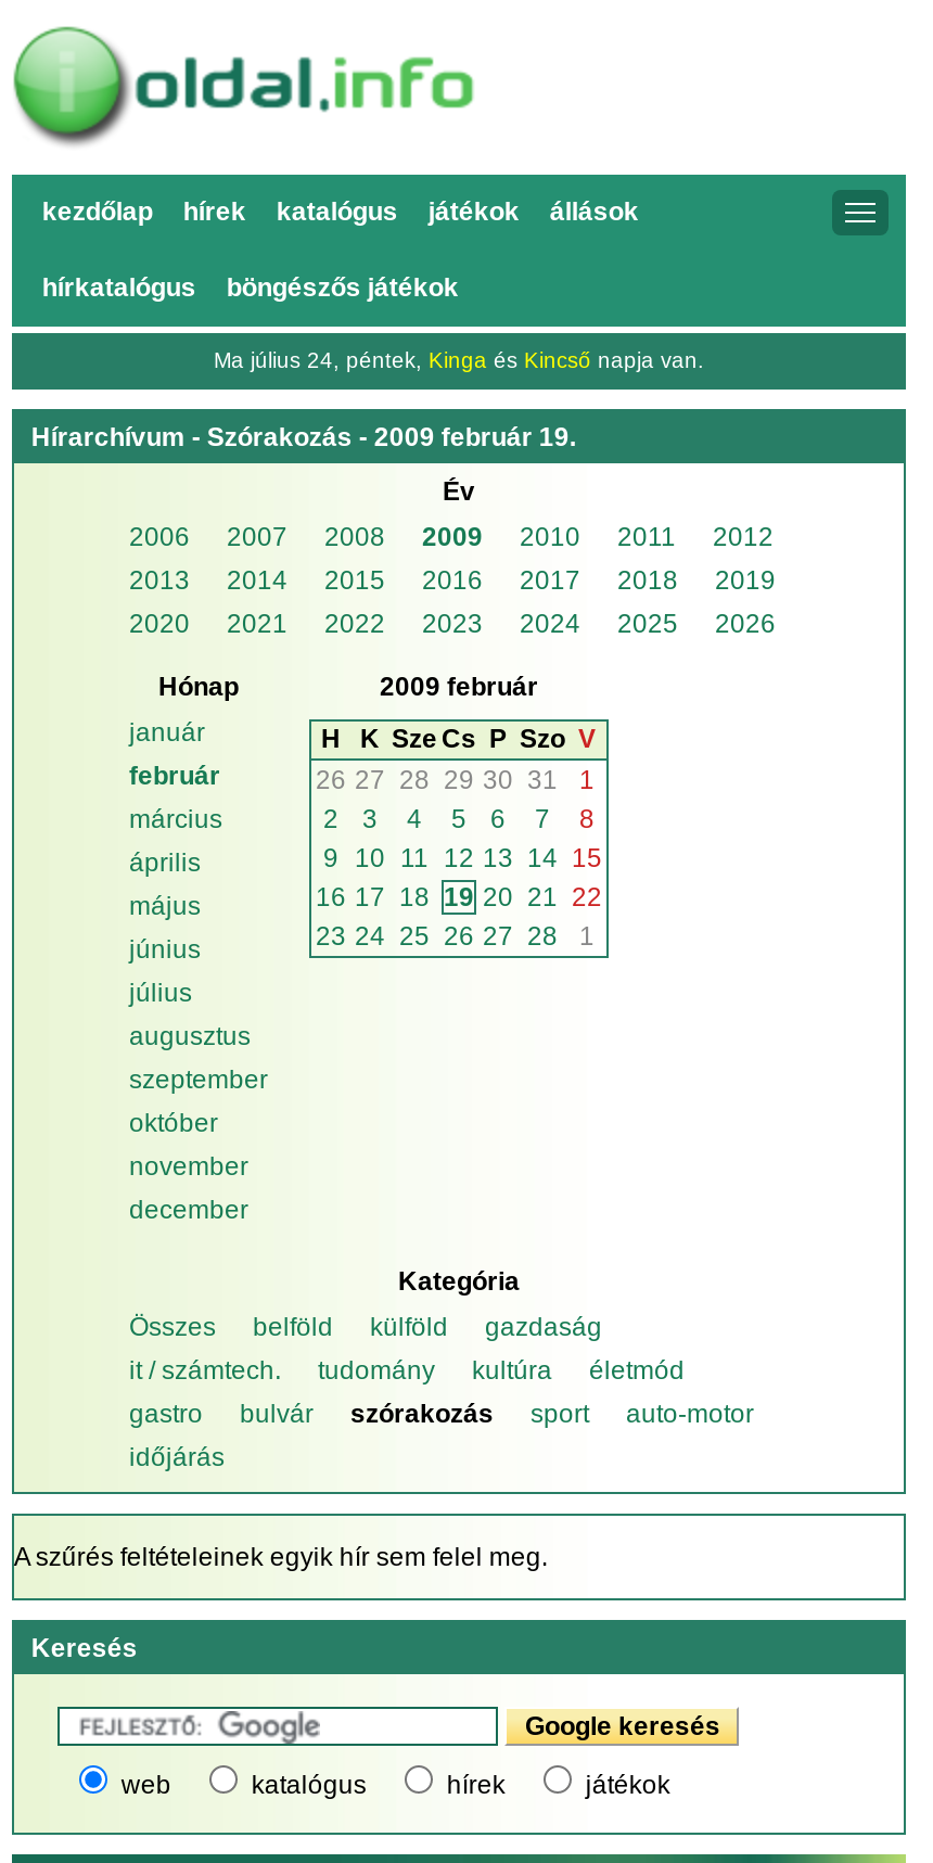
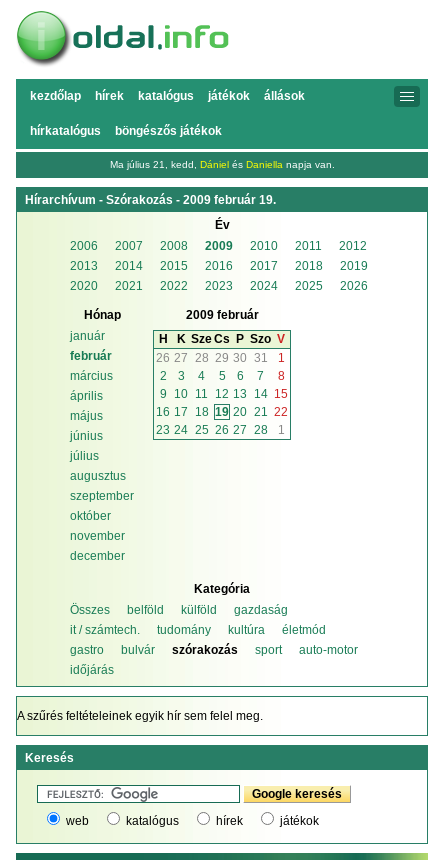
[214,348,704,372] Ma július 24, péntek, Kinga és Kincső napja van. -> [109,159,334,170] Ma július 21, kedd, Dániel és Daniella napja van.

